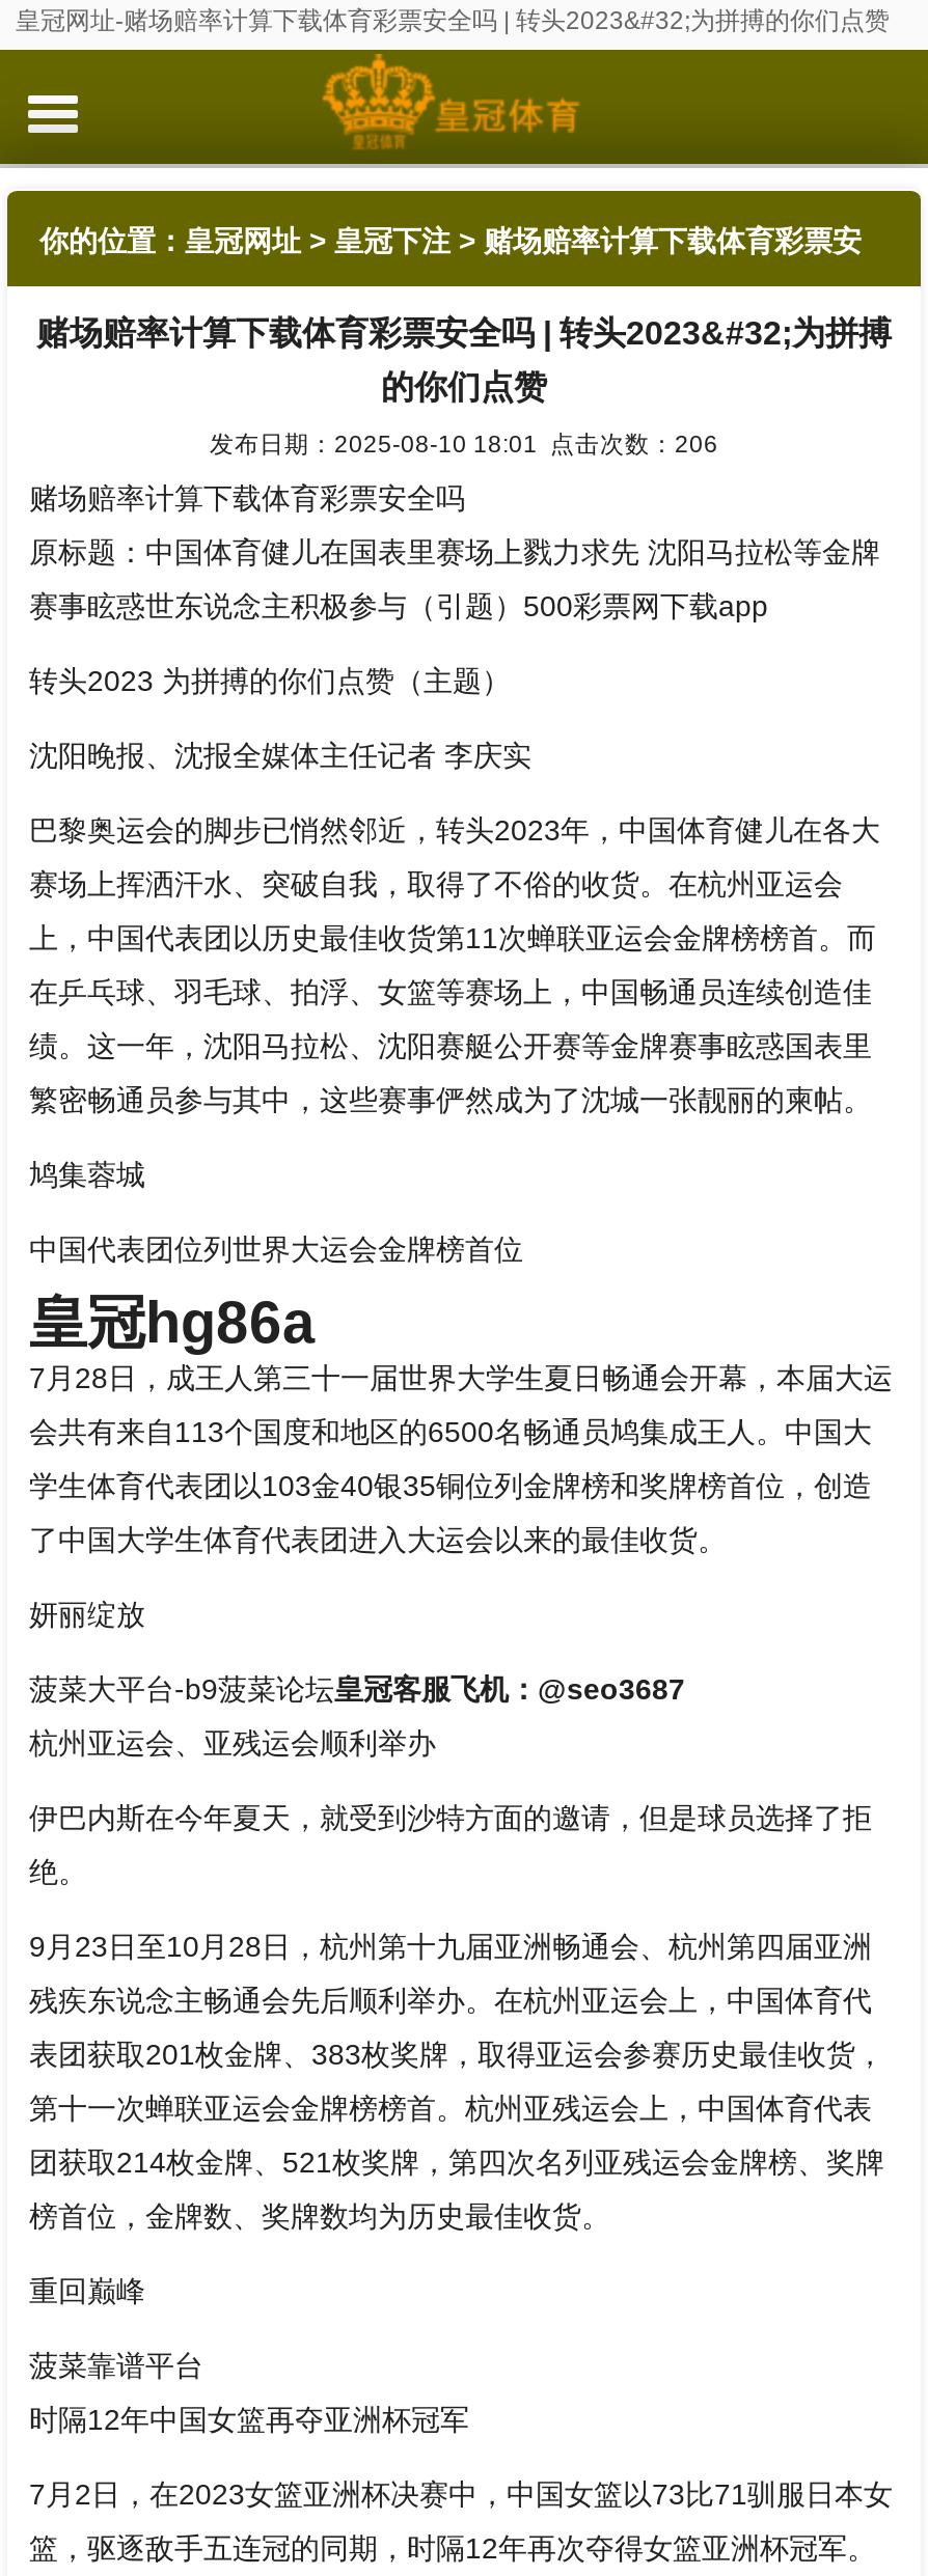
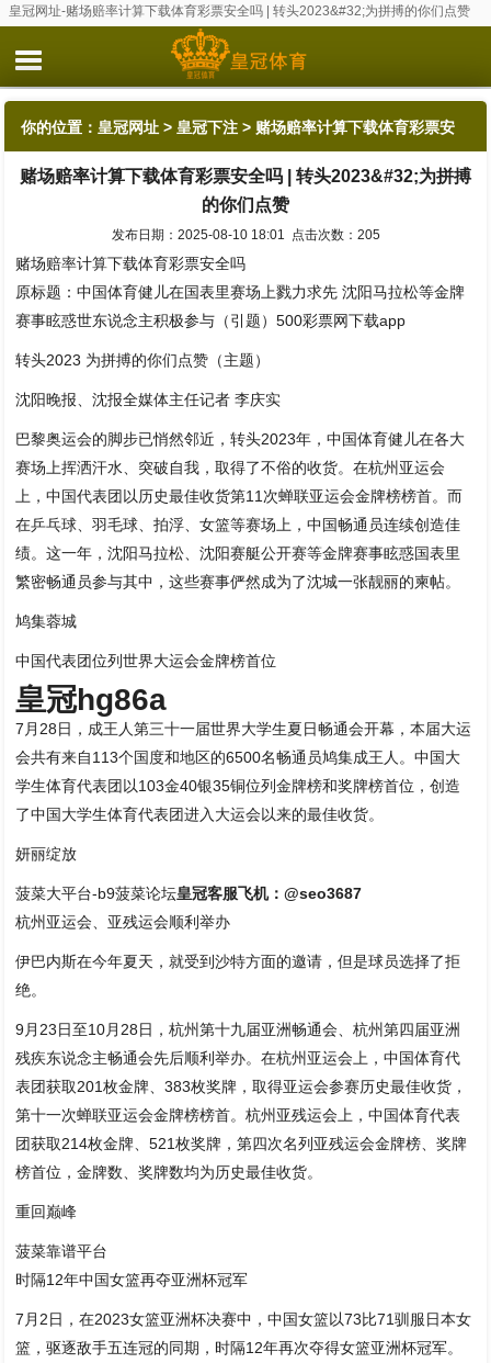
[210,430,718,456] 发布日期：2025-08-10 18:01 点击次数：206 -> [111,227,380,241] 发布日期：2025-08-10 18:01 点击次数：205

